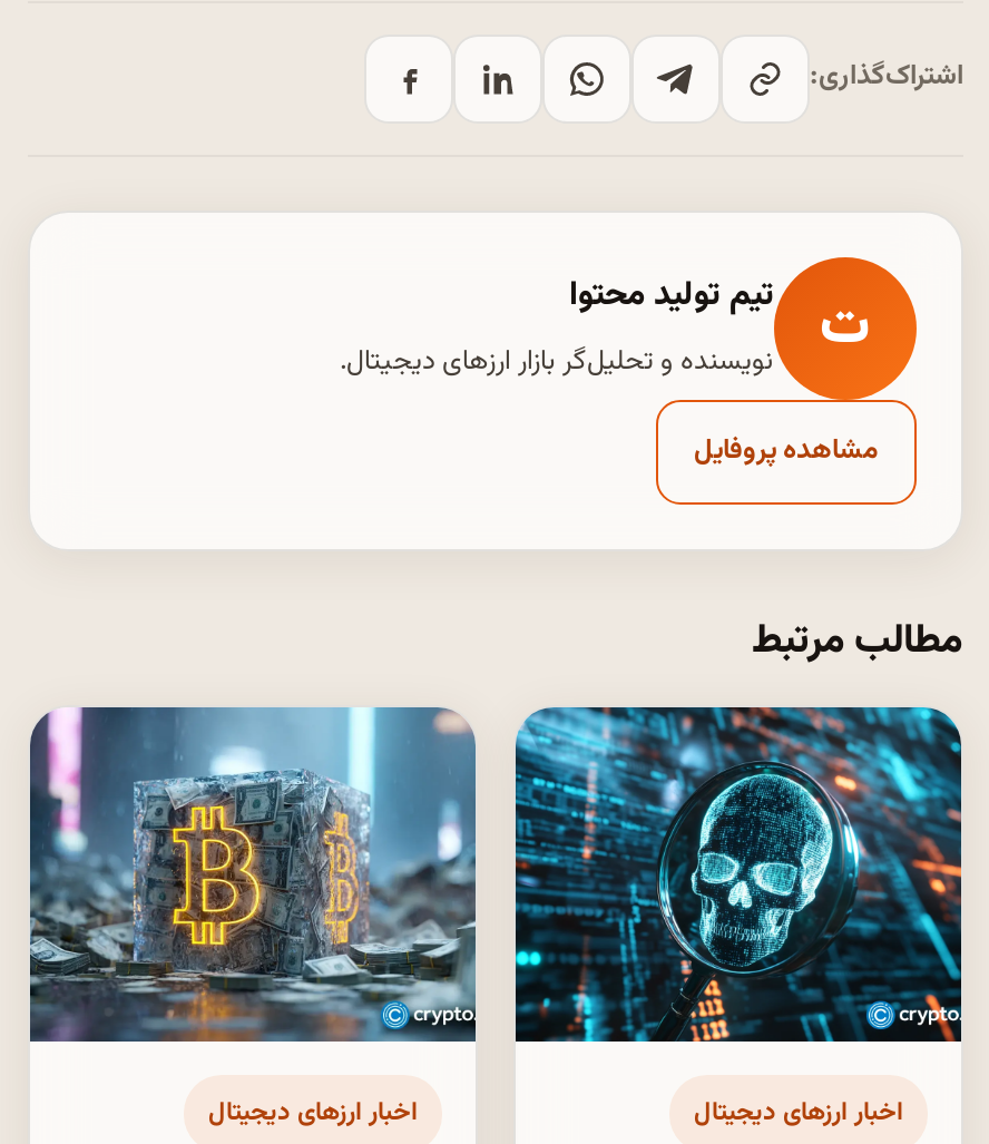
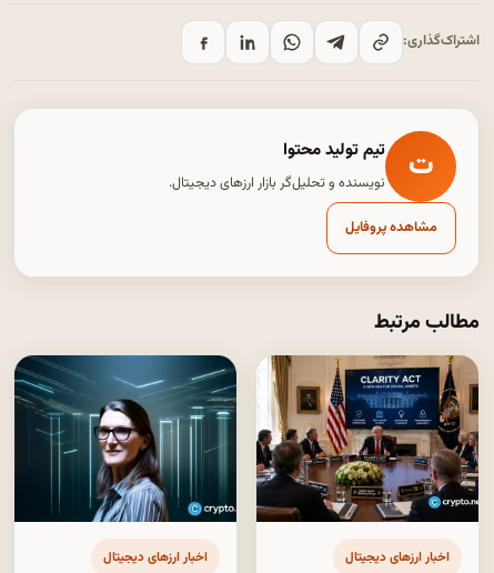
[28,705,478,1044] [image] -> [14,354,238,523] [image]
[513,705,963,1044] [image] -> [255,354,480,523] [image]

